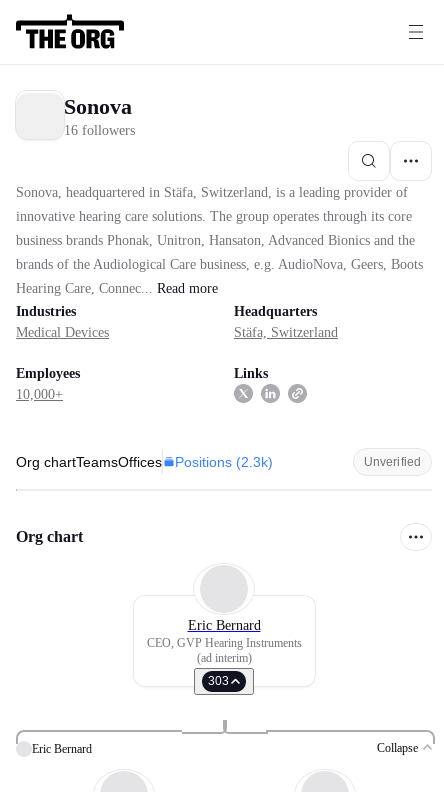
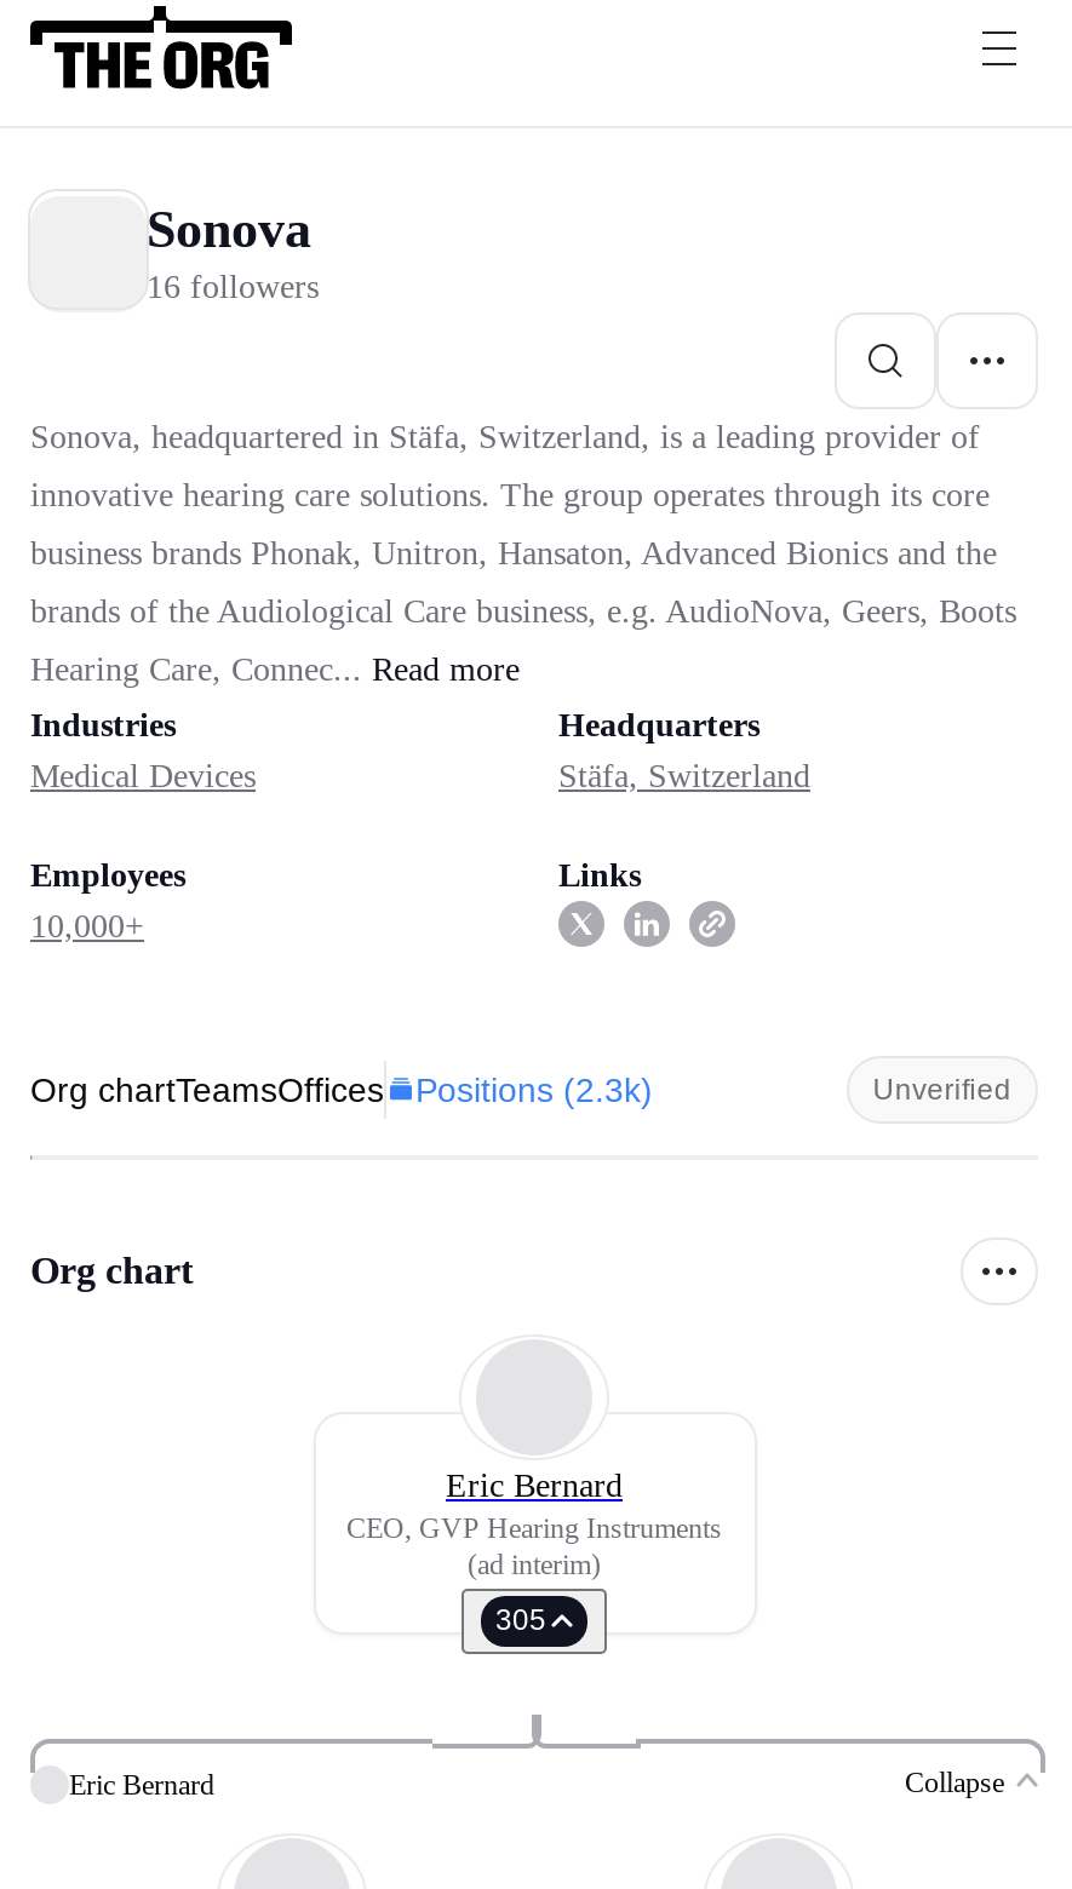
[208,674,229,688] 303 -> [495,1603,546,1637] 305

